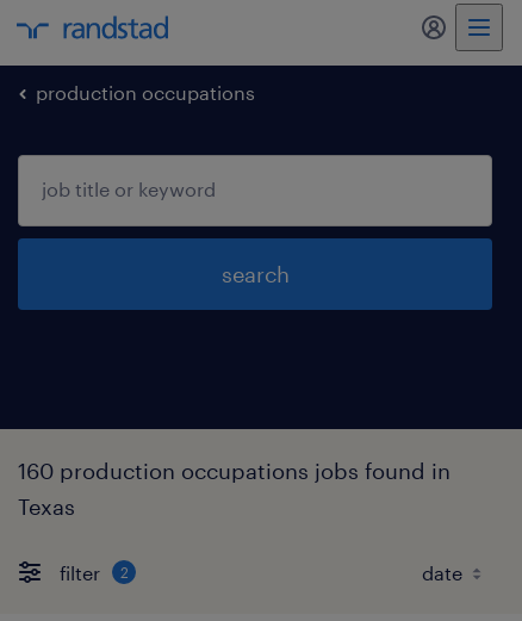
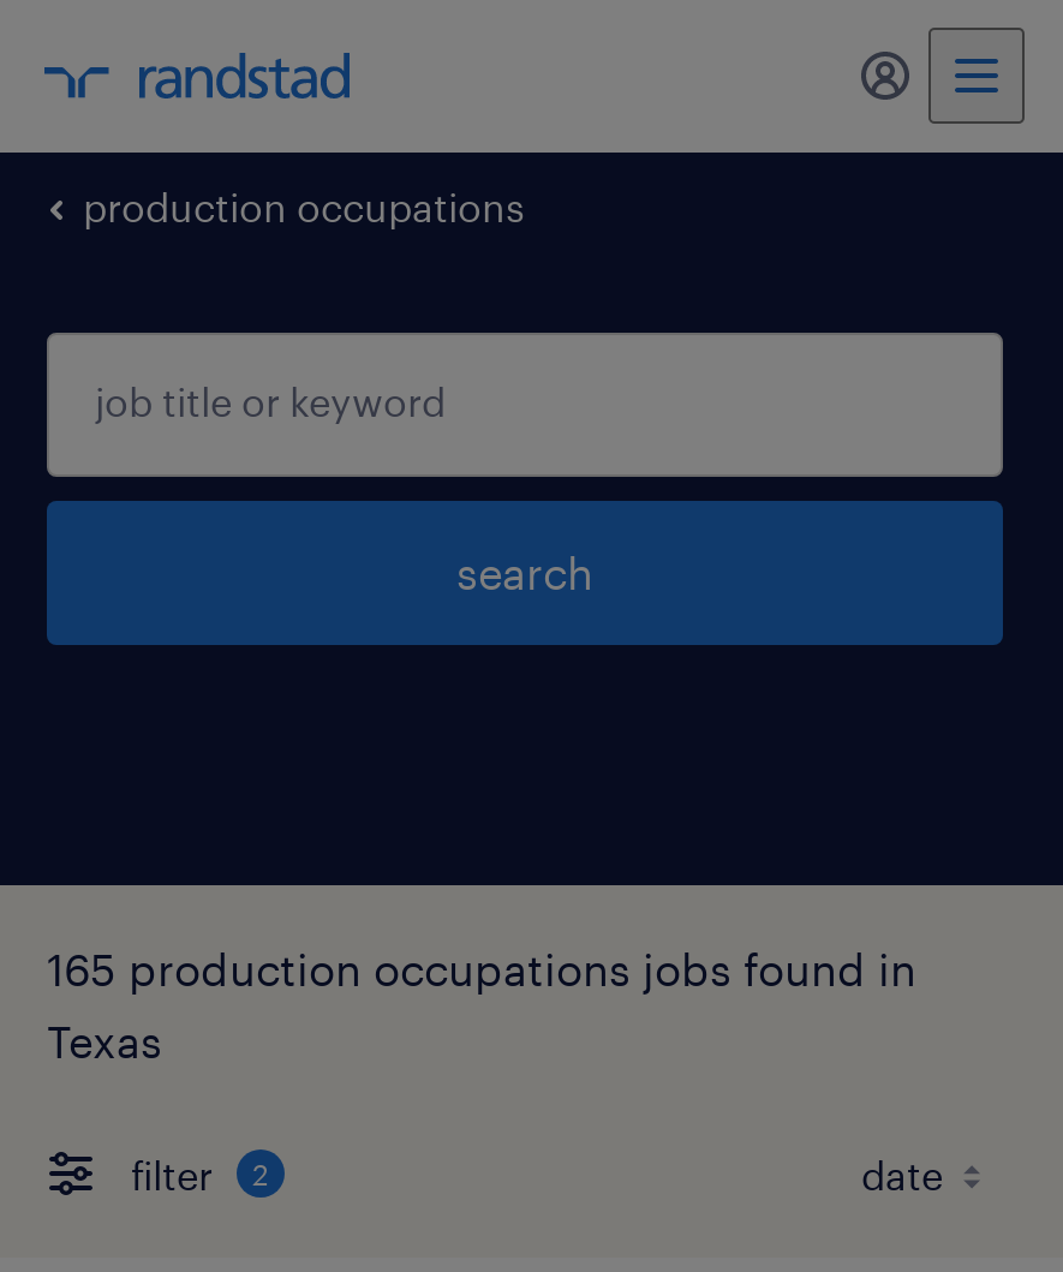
[18,458,450,484] 160 production occupations jobs found in -> [47,943,916,996] 165 production occupations jobs found in

